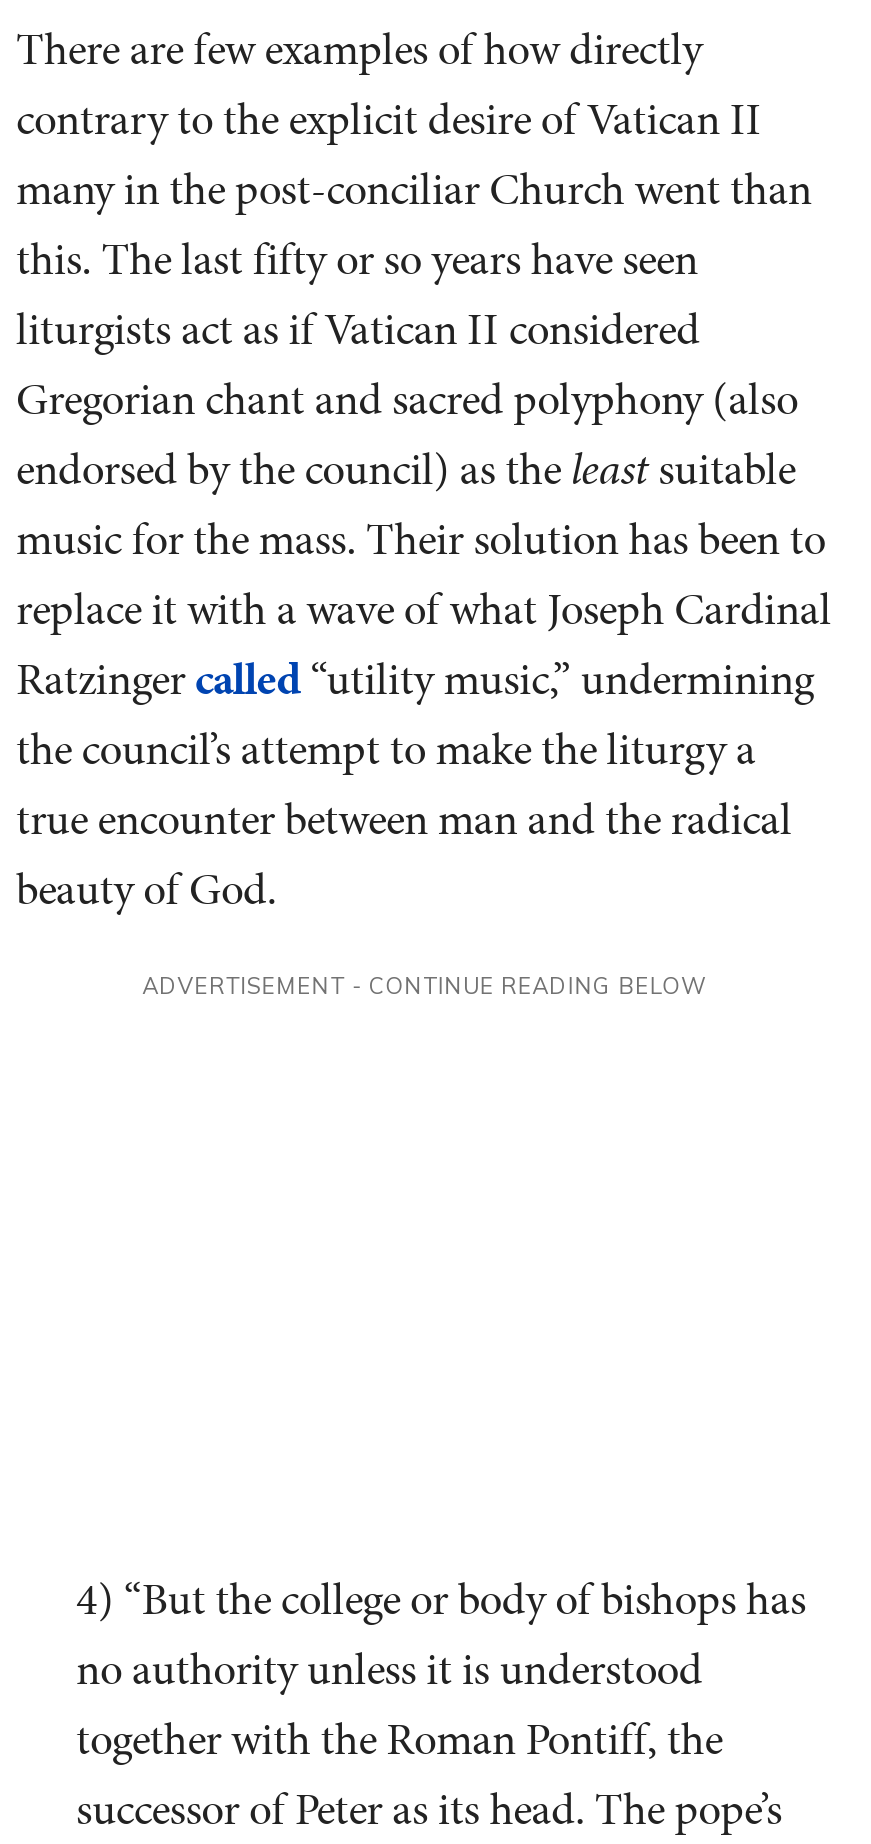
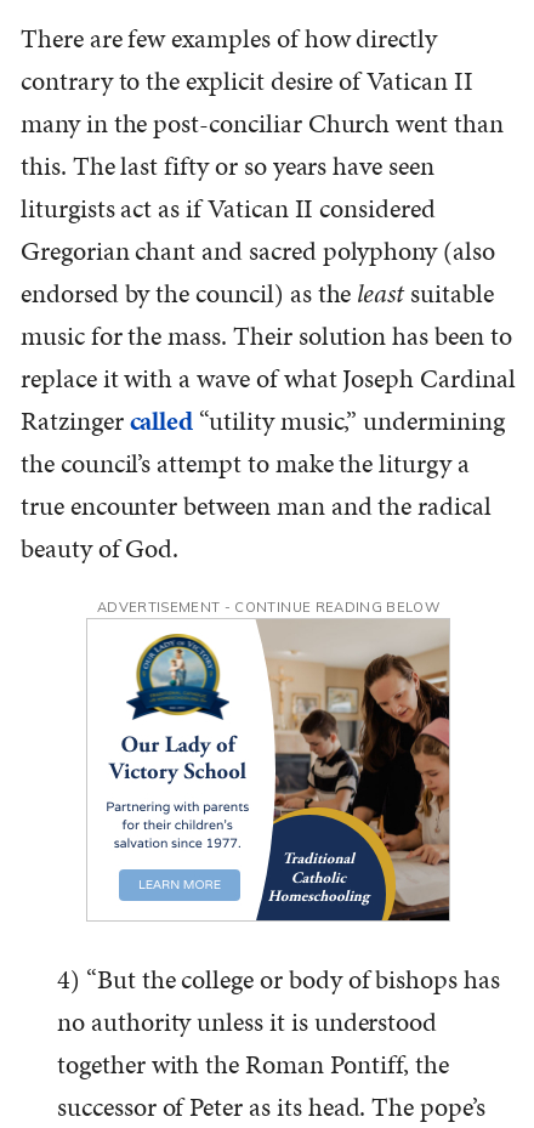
none -> [106,618,450,922] [image]

